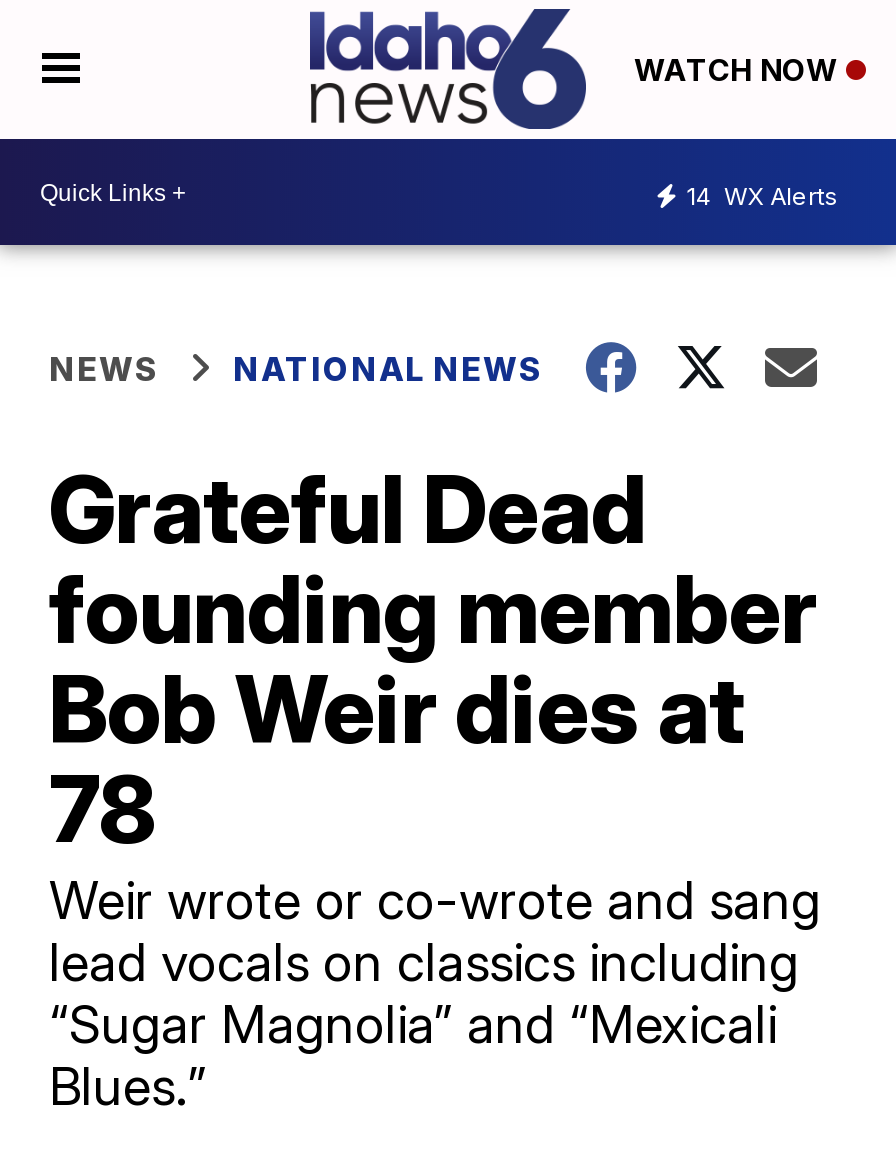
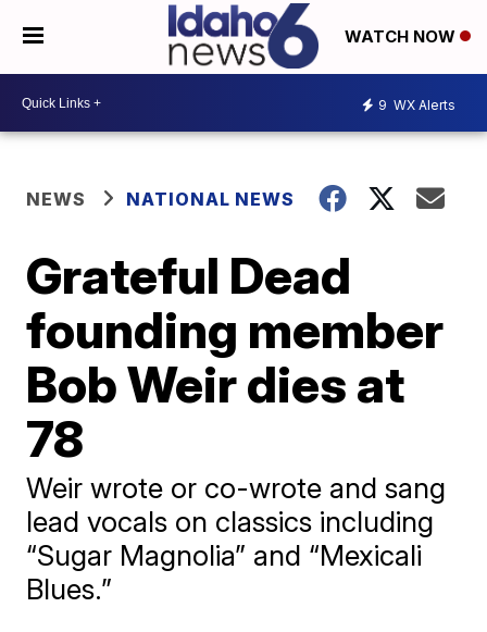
[686,180,838,210] 14 WX Alerts -> [378,96,455,113] 9 WX Alerts

